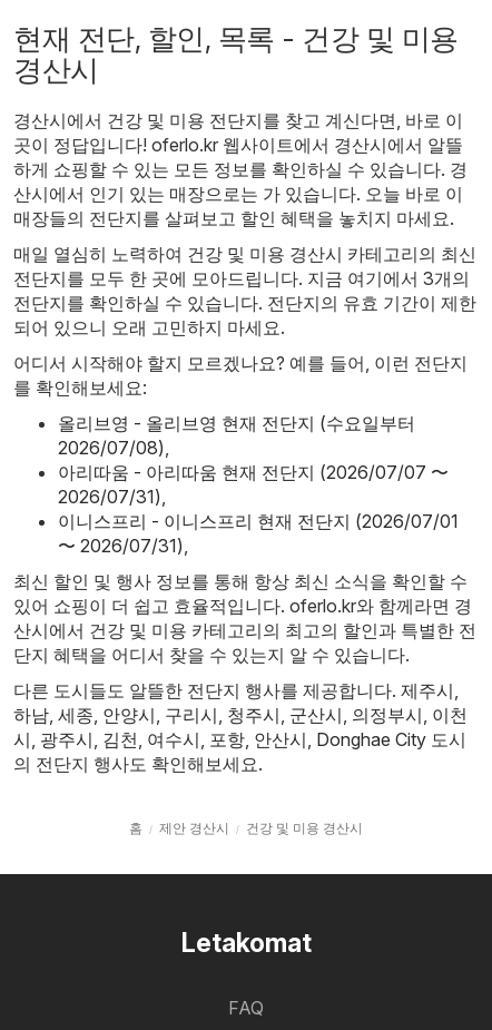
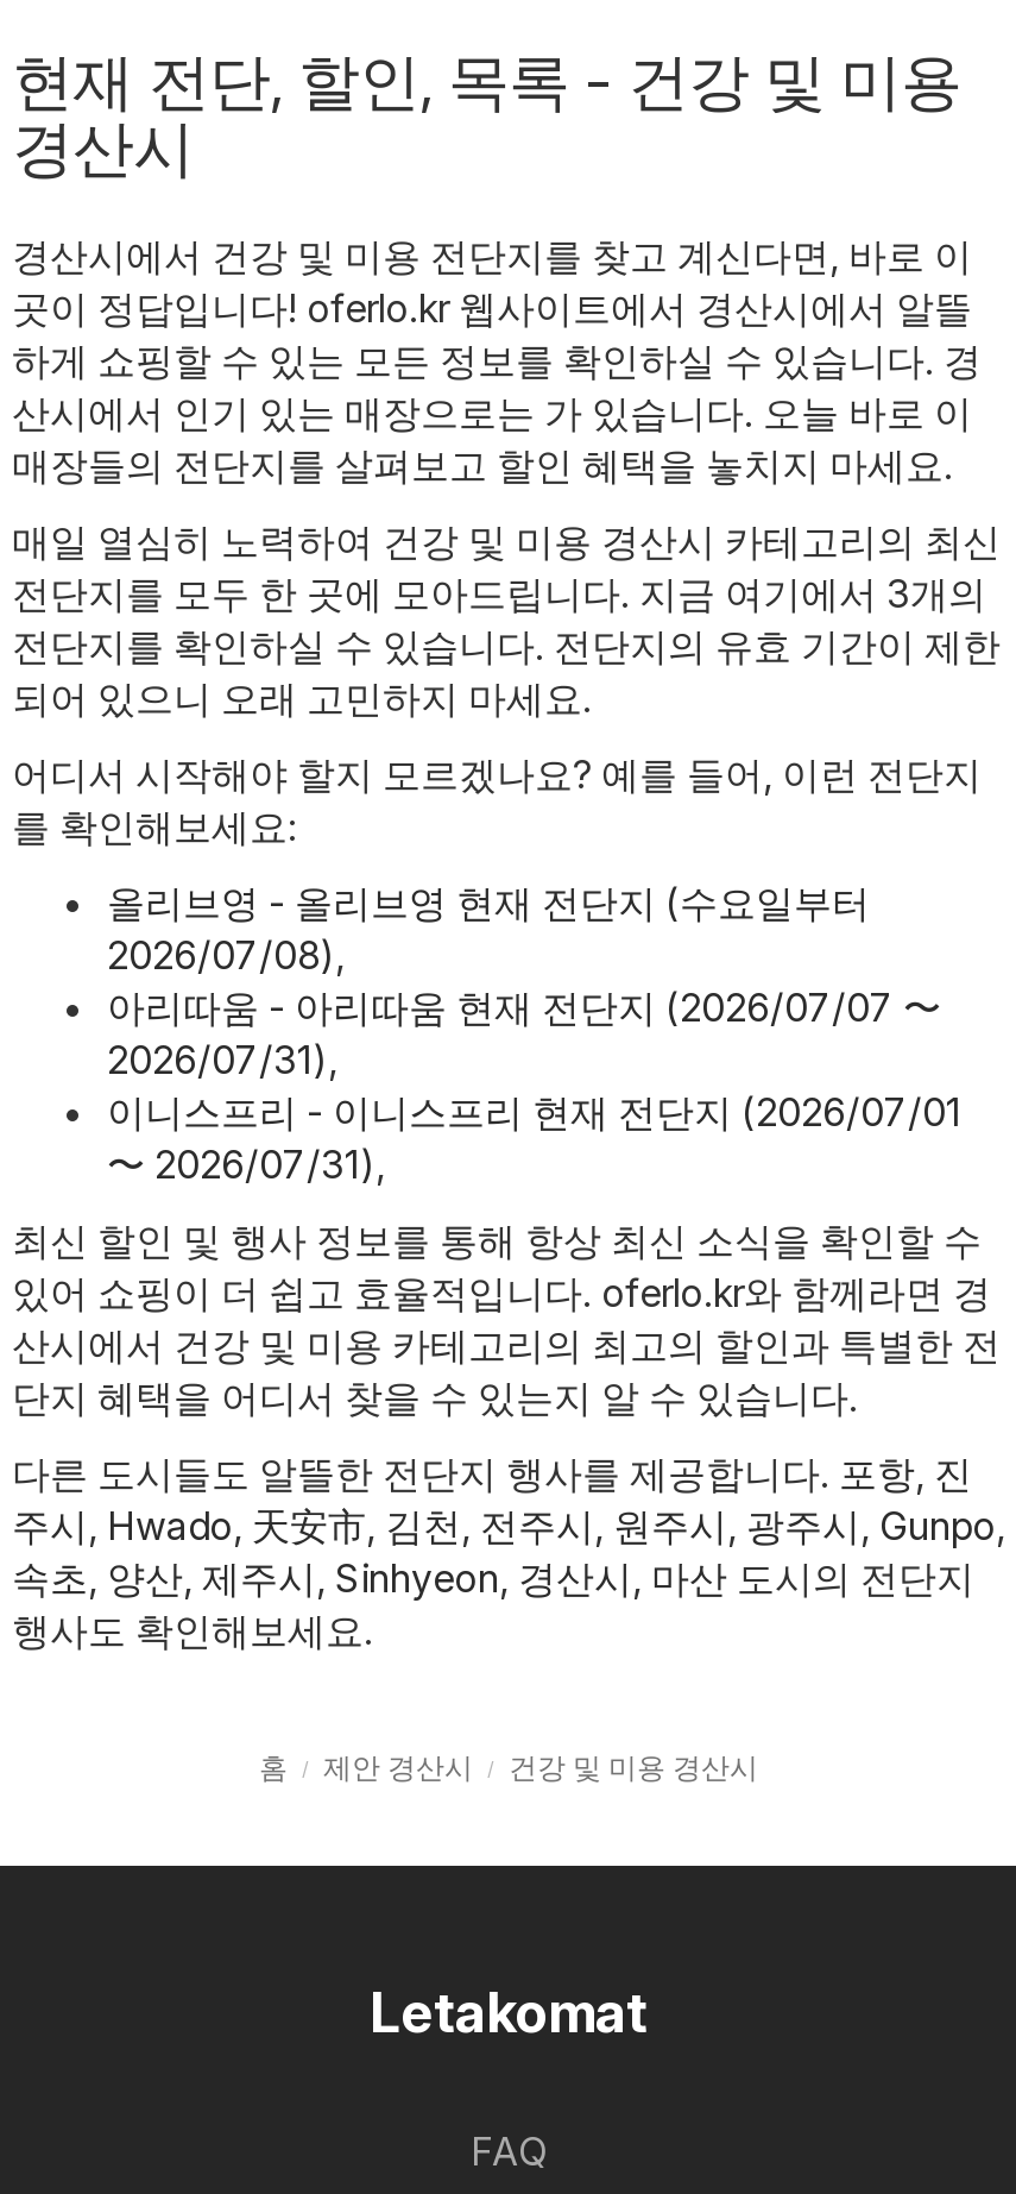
[13,679,468,775] 다른 도시들도 알뜰한 전단지 행사를 제공합니다. 제주시, | 하남, 세종, 안양시, 구리시, 청주시, 군산시, 의정부시, 이천 | 시, 광주시, 김천, 여수시, 포항, 안산시, Donghae City 도시 | 의 전단지 행사도 확인해보세요. -> [12,1450,1005,1655] 다른 도시들도 알뜰한 전단지 행사를 제공합니다. 포항, 진 | 주시, Hwado,天安市, 김천, 전주시, 원주시, 광주시, Gunpo, | 속초, 양산, 제주시, Sinhyeon, 경산시, 마산 도시의 전단지 | 행사도 확인해보세요.

